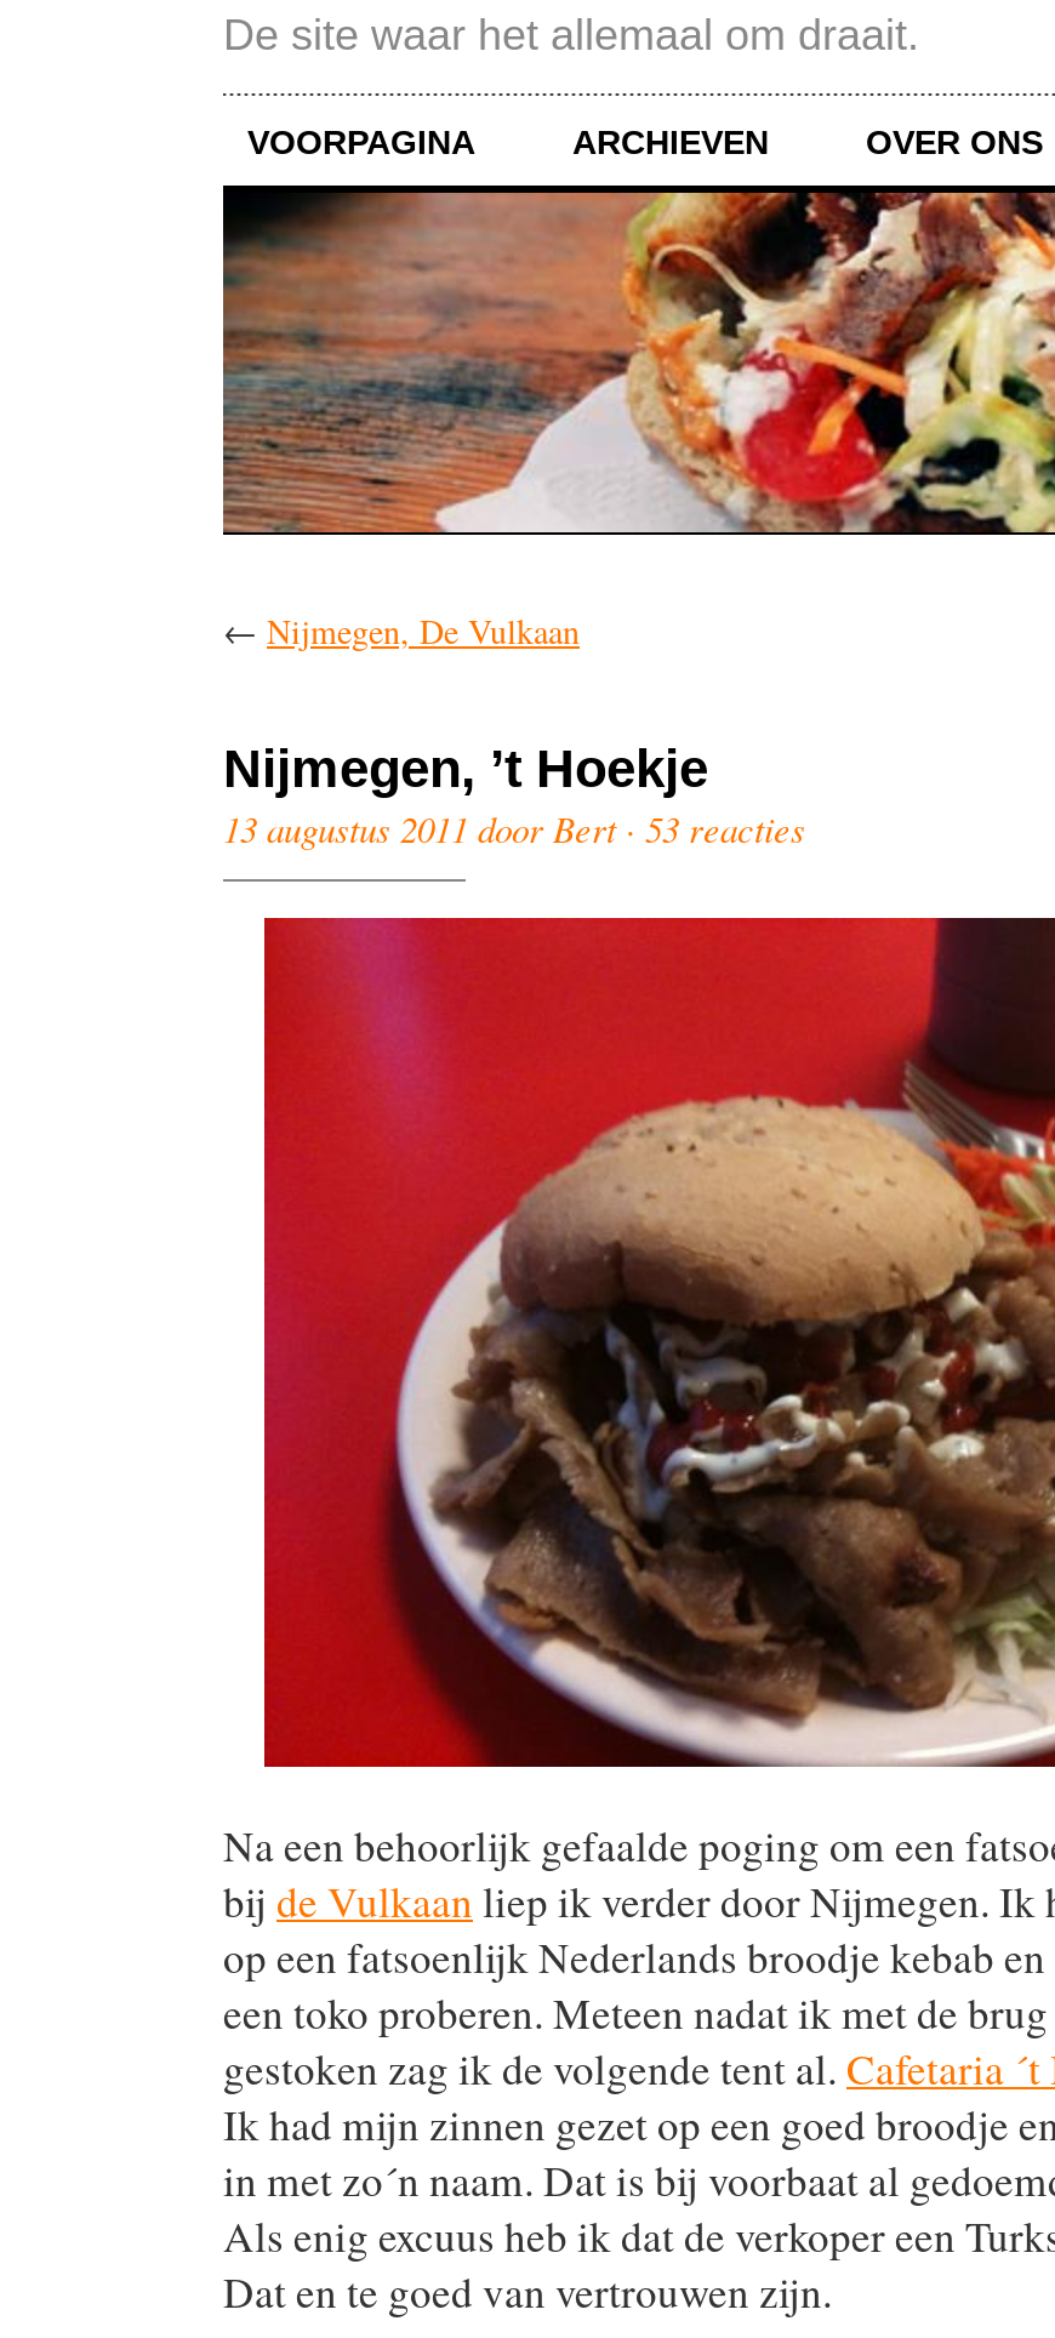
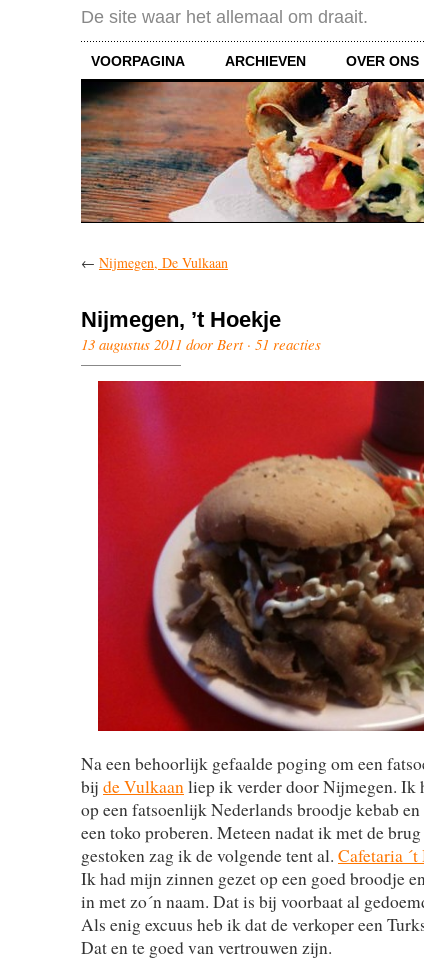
[223,804,805,852] 13 augustus 2011 door Bert · 53 reacties -> [81,334,321,354] 13 augustus 2011 door Bert · 51 reacties

